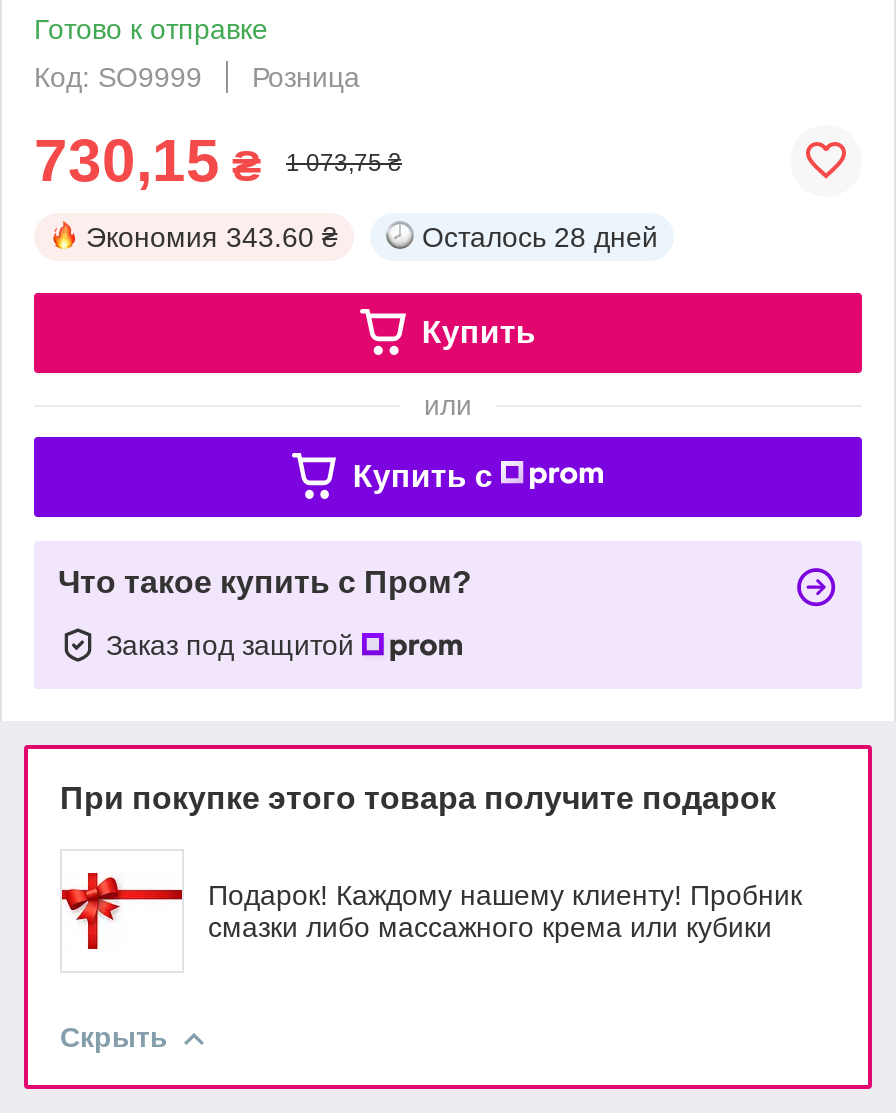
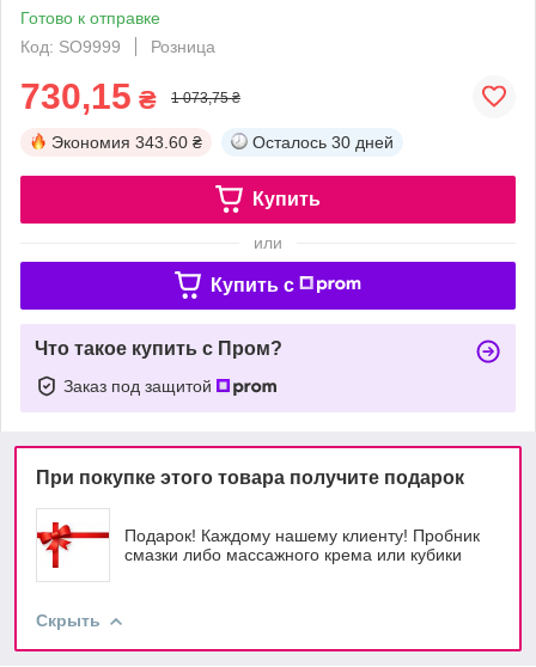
[422,221,658,253] Осталось 28 дней -> [252,132,394,152] Осталось 30 дней

